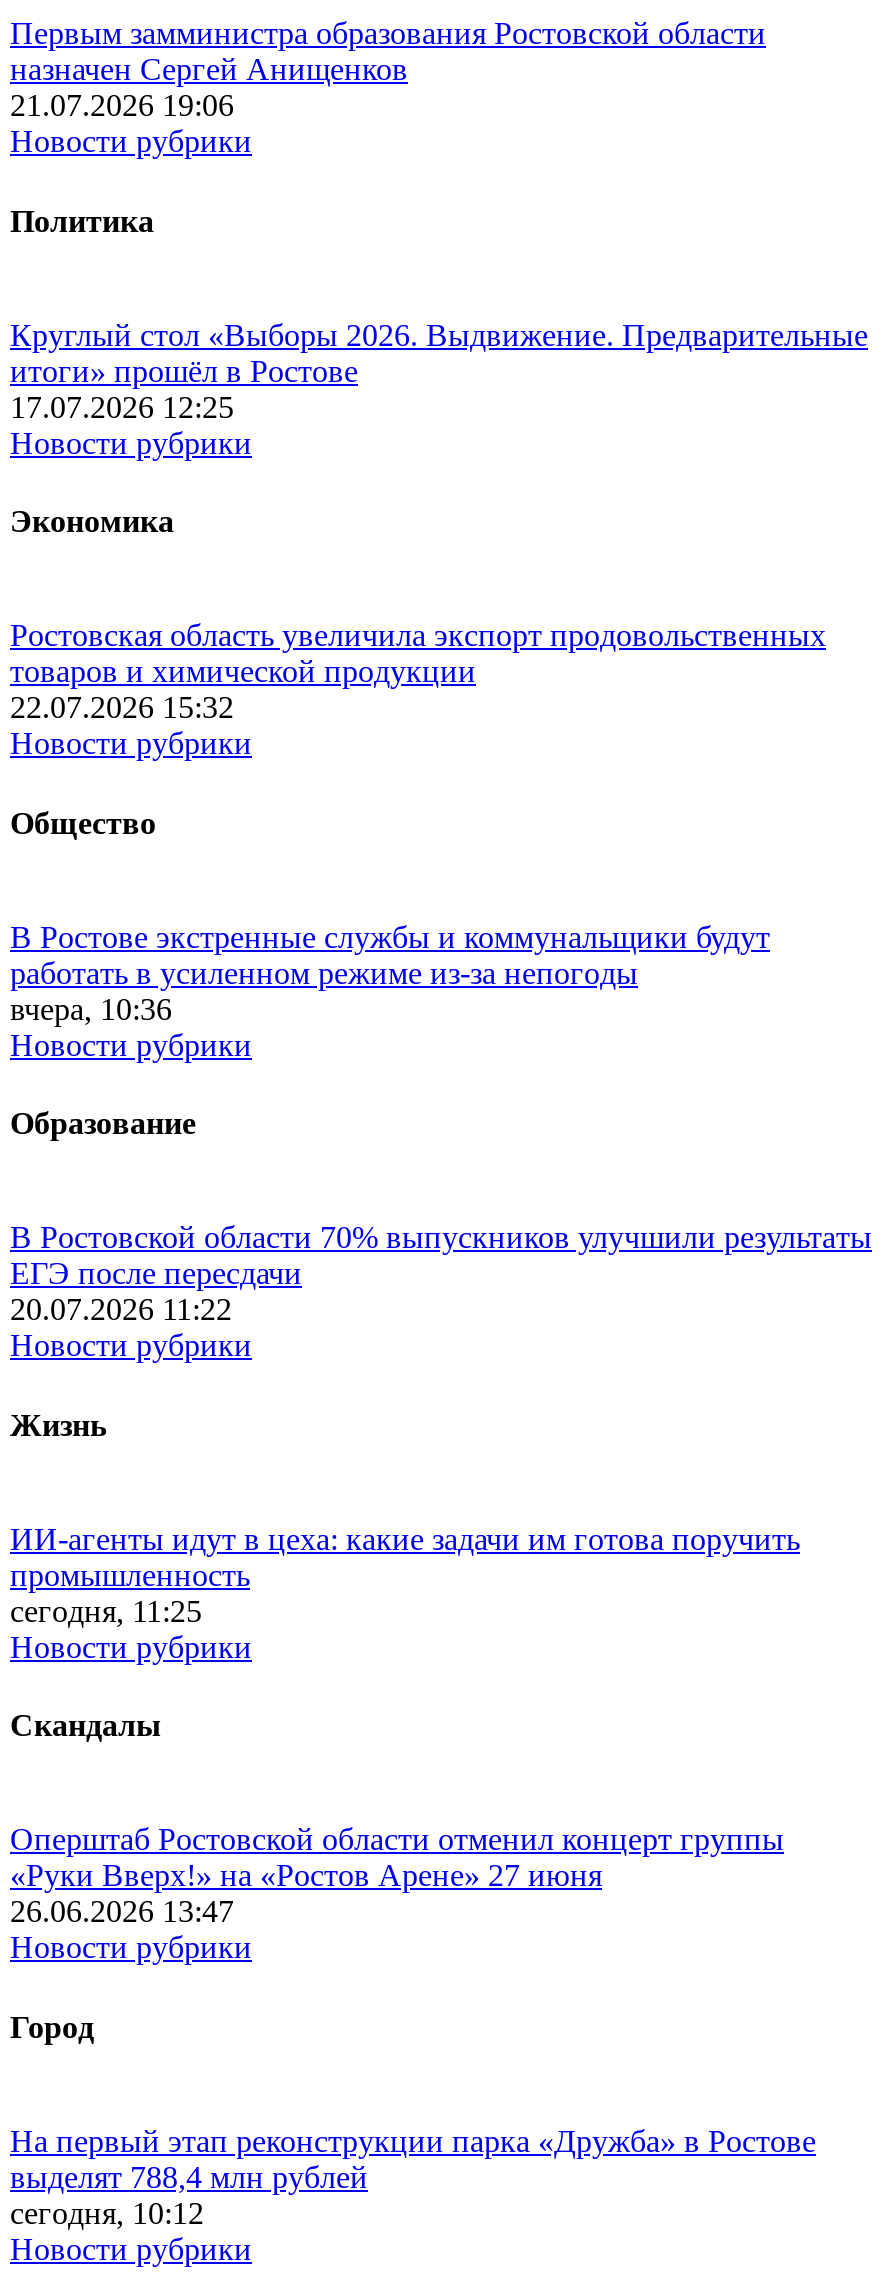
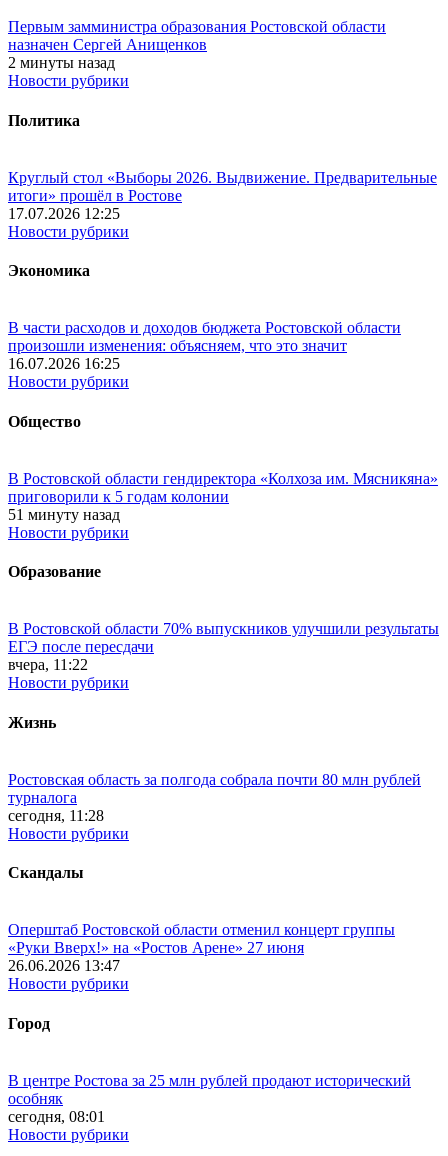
[10,88,234,122] 21.07.2026 19:06 -> [8,54,115,71] 2 минуты назад
[10,619,826,725] Ростовская область увеличила экспорт продовольственных | товаров и химической продукции | 22.07.2026 15:32 -> [8,319,401,372] В части расходов и доходов бюджета Ростовской области | произошли изменения: объясняем, что это значит | 16.07.2026 16:25
[10,920,770,1026] В Ростове экстренные службы и коммунальщики будут | работать в усиленном режиме из-за непогоды | вчера, 10:36 -> [8,470,438,523] В Ростовской области гендиректора «Колхоза им. Мясникяна» | приговорили к 5 годам колонии | 51 минуту назад
[10,1293,232,1327] 20.07.2026 11:22 -> [8,656,88,673] вчера, 11:22
[10,1522,800,1628] ИИ-агенты идут в цеха: какие задачи им готова поручить | промышленность | сегодня, 11:25 -> [8,771,421,824] Ростовская область за полгода собрала почти 80 млн рублей | турналога | сегодня, 11:28
[10,2124,816,2230] На первый этап реконструкции парка «Дружба» в Ростове | выделят 788,4 млн рублей | сегодня, 10:12 -> [8,1072,411,1125] В центре Ростова за 25 млн рублей продают исторический | особняк | сегодня, 08:01

